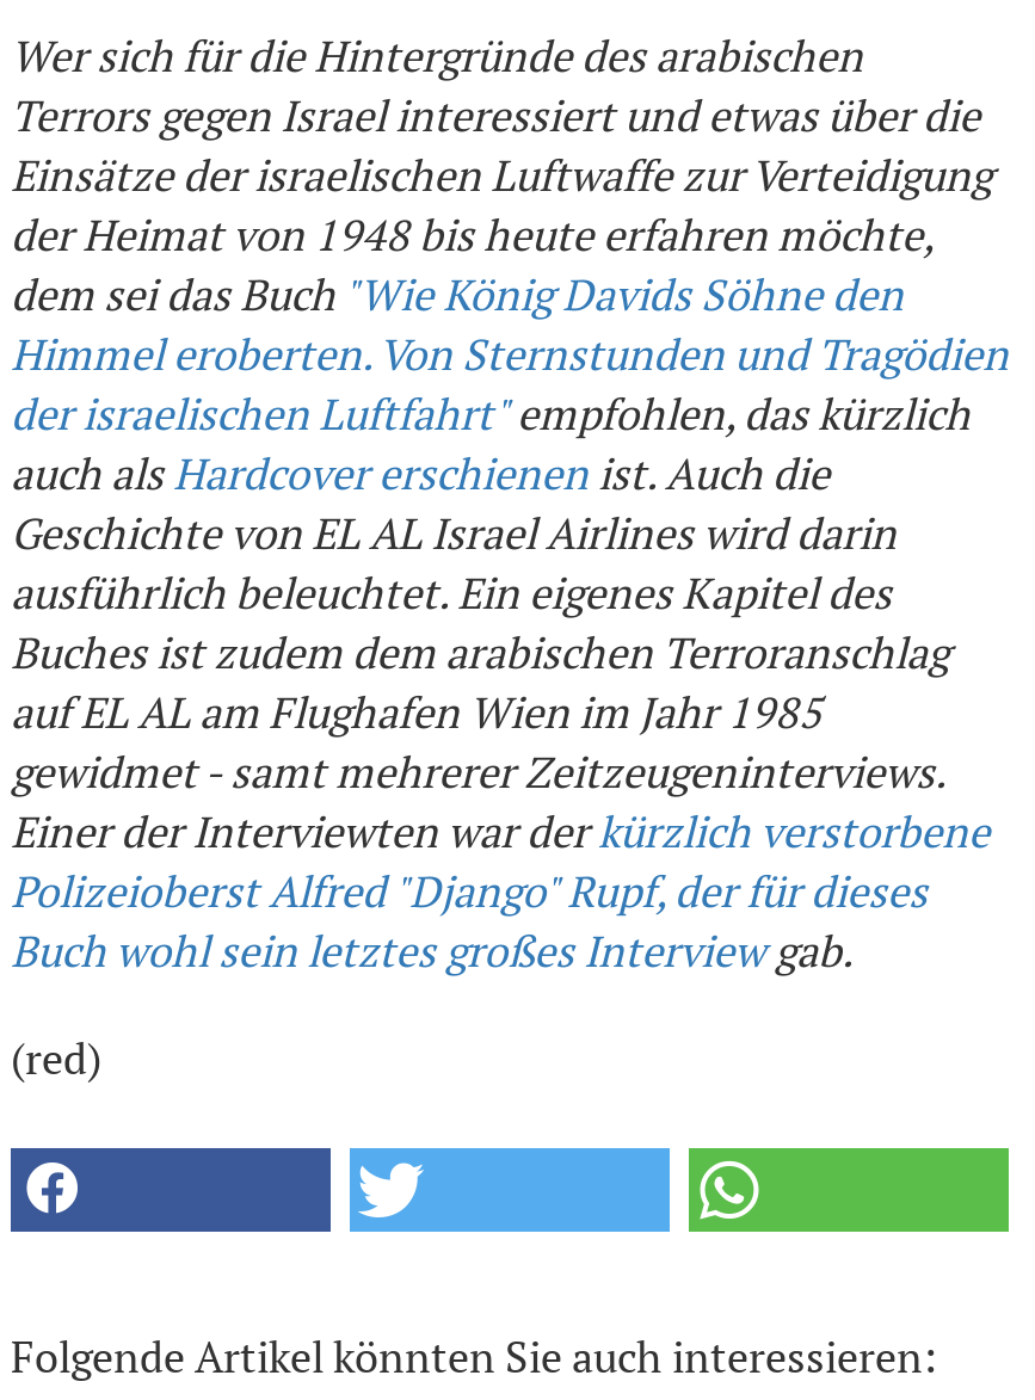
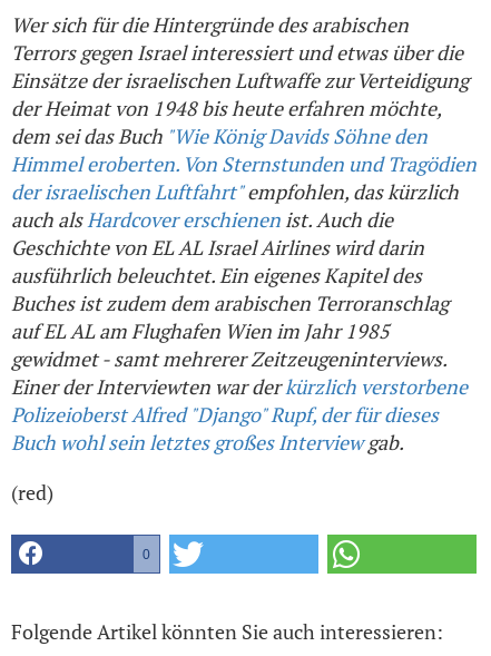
none -> [143,547,151,563] 0

